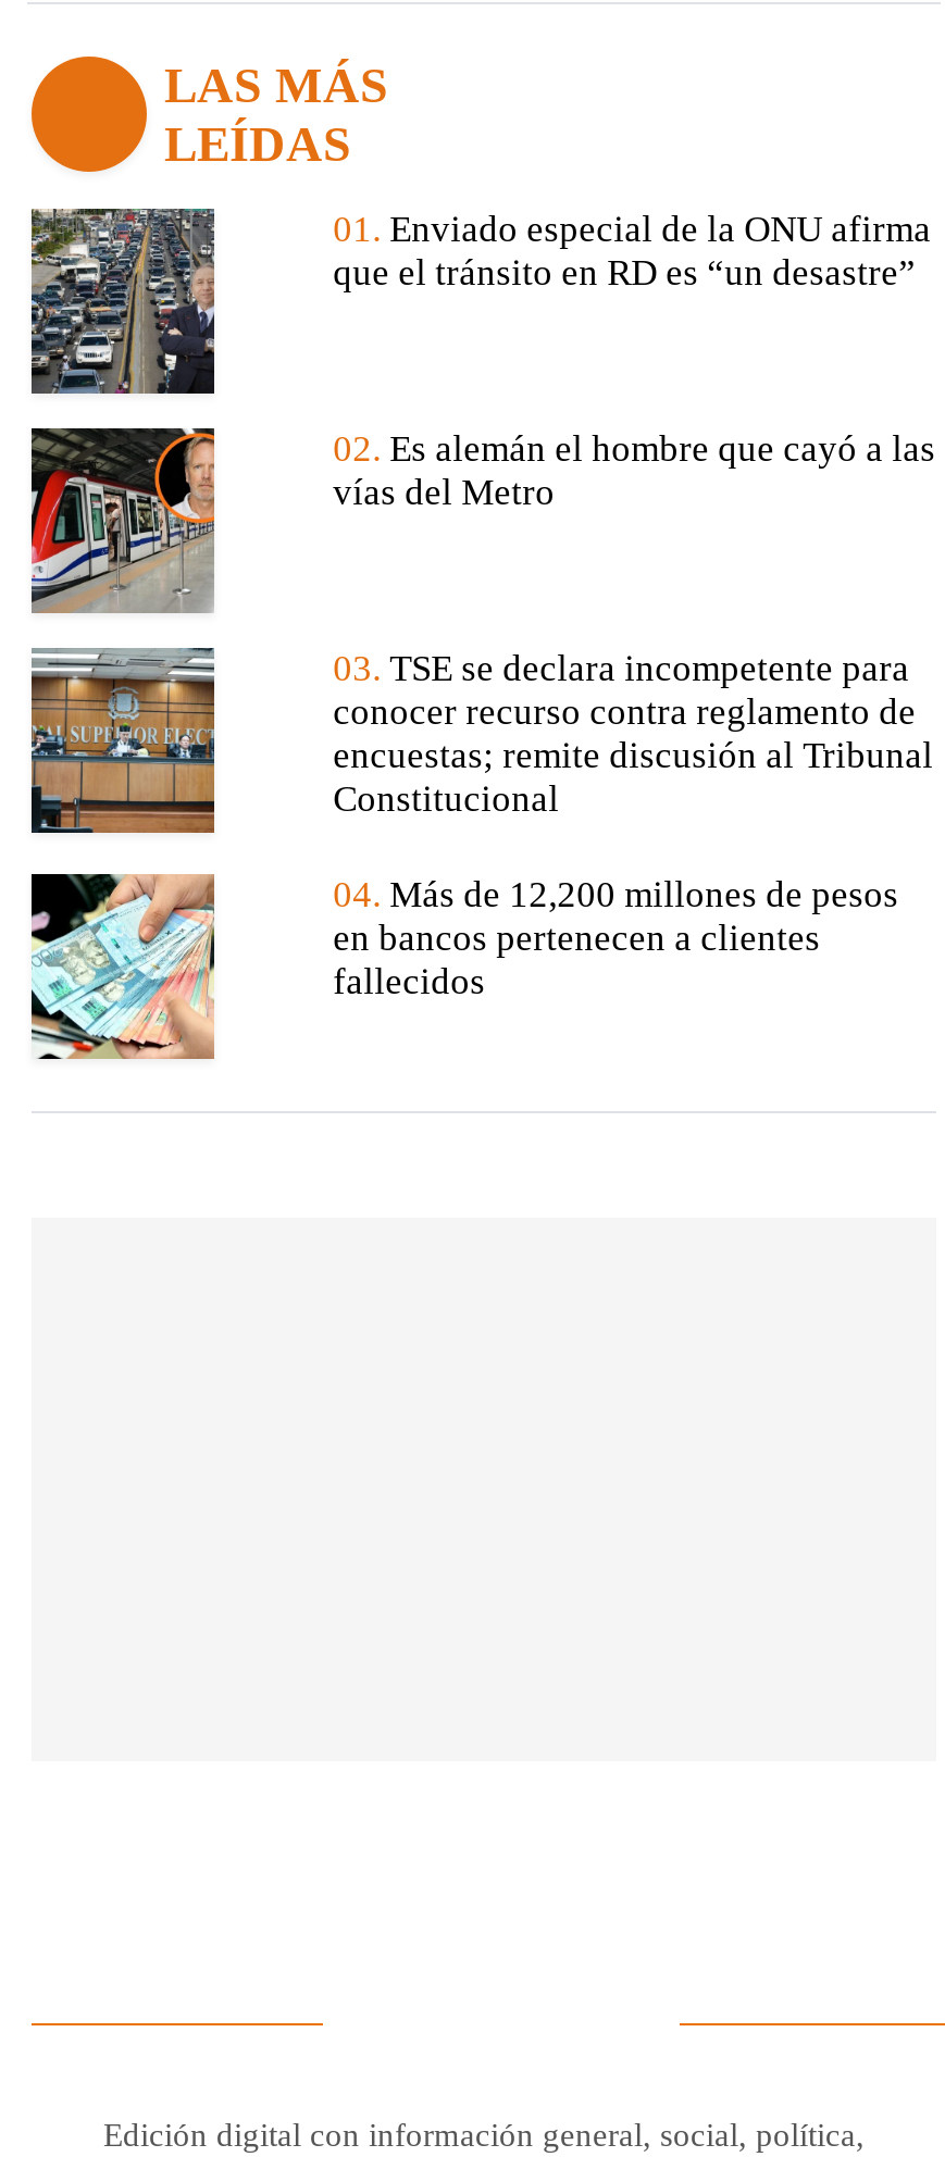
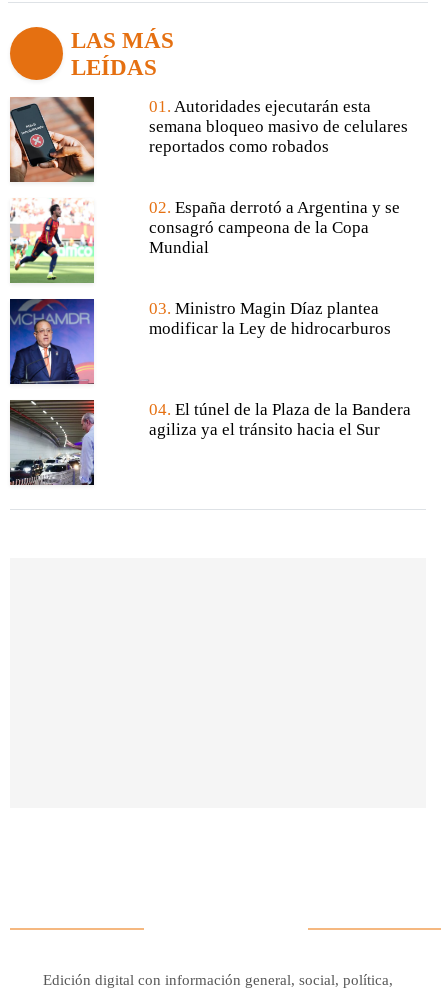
[29,207,216,396] [image] -> [9,96,95,183] [image]
[333,208,931,293] 01. Enviado especial de la ONU afirma | que el tránsito en RD es “un desastre” -> [149,97,408,156] 01. Autoridades ejecutarán esta | semana bloqueo masivo de celulares | reportados como robados
[29,426,216,613] [image] -> [9,198,95,283] [image]
[333,428,936,513] 02. Es alemán el hombre que cayó a las | vías del Metro -> [149,198,400,257] 02. España derrotó a Argentina y se | consagró campeona de la Copa | Mundial
[29,646,216,835] [image] -> [9,299,95,385] [image]
[333,647,933,819] 03. TSE se declara incompetente para | conocer recurso contra reglamento de | encuestas; remite discusión al Tribunal | Constitucional -> [149,299,391,338] 03. Ministro Magin Díaz plantea | modificar la Ley de hidrocarburos
[32,872,216,1061] [image] -> [9,399,95,486] [image]
[333,873,899,1002] 04. Más de 12,200 millones de pesos | en bancos pertenecen a clientes | fallecidos -> [149,400,411,439] 04. El túnel de la Plaza de la Bandera | agiliza ya el tránsito hacia el Sur

